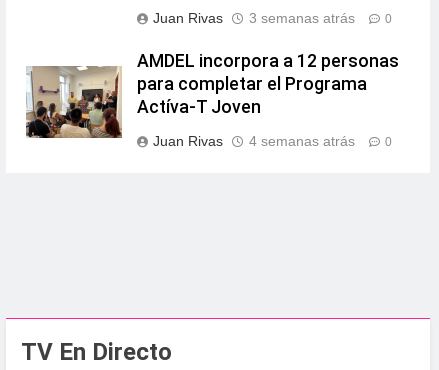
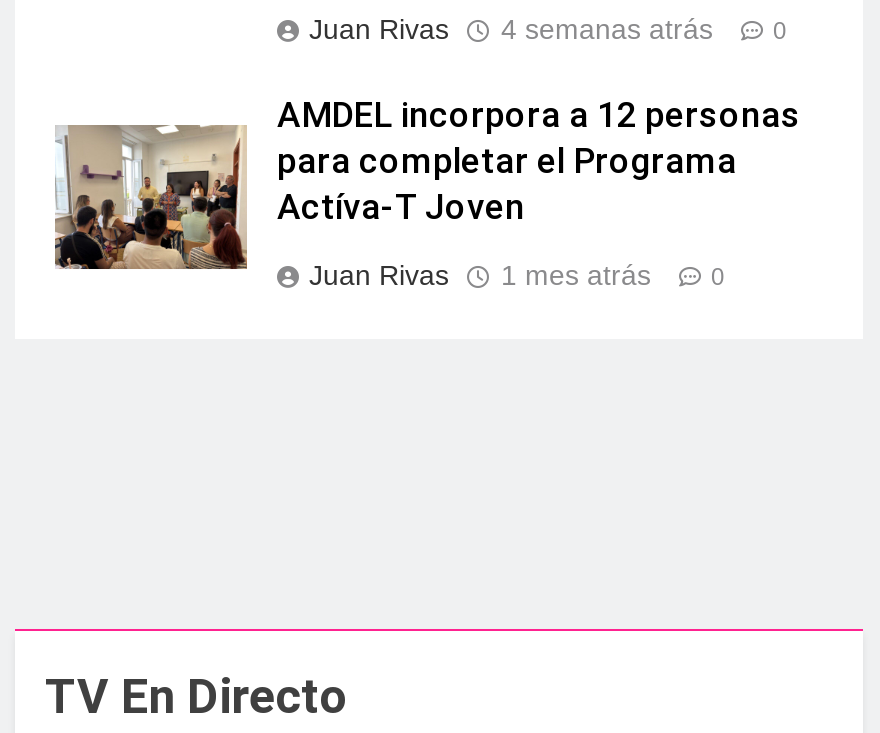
[249,10,355,26] 3 semanas atrás -> none
moved [249,133,355,149] -> [501,14,713,46]: 4 semanas atrás
none -> [501,260,651,292] 1 mes atrás

